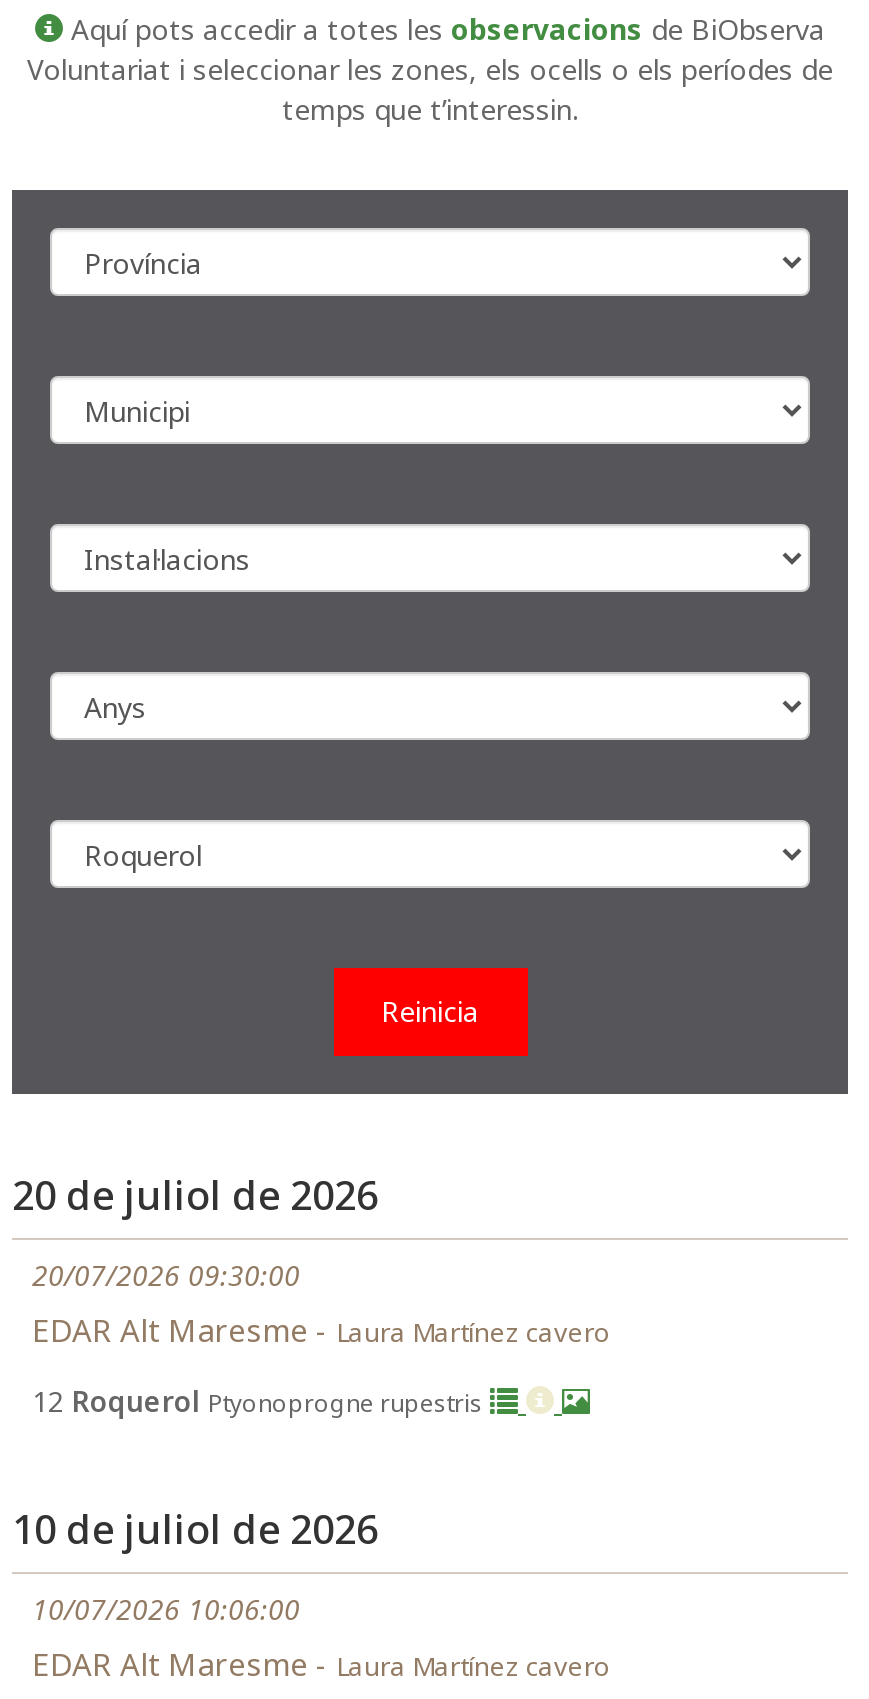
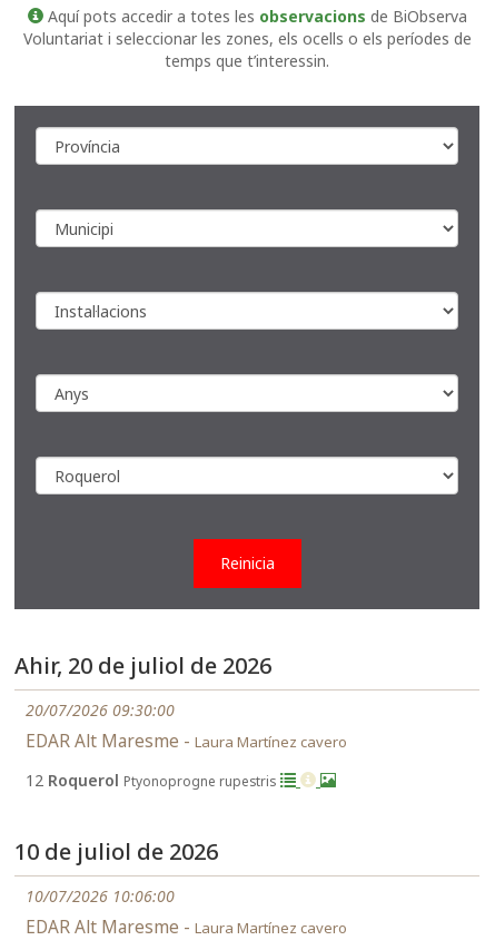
[12,1168,378,1222] 20 de juliol de 2026 -> [14,650,271,680] Ahir, 20 de juliol de 2026

